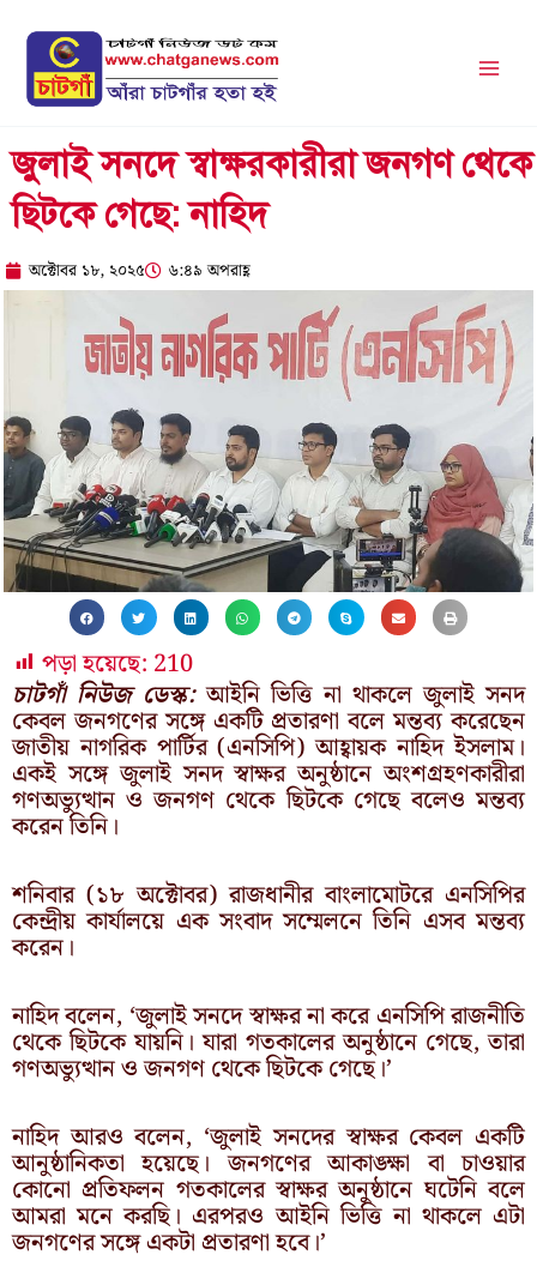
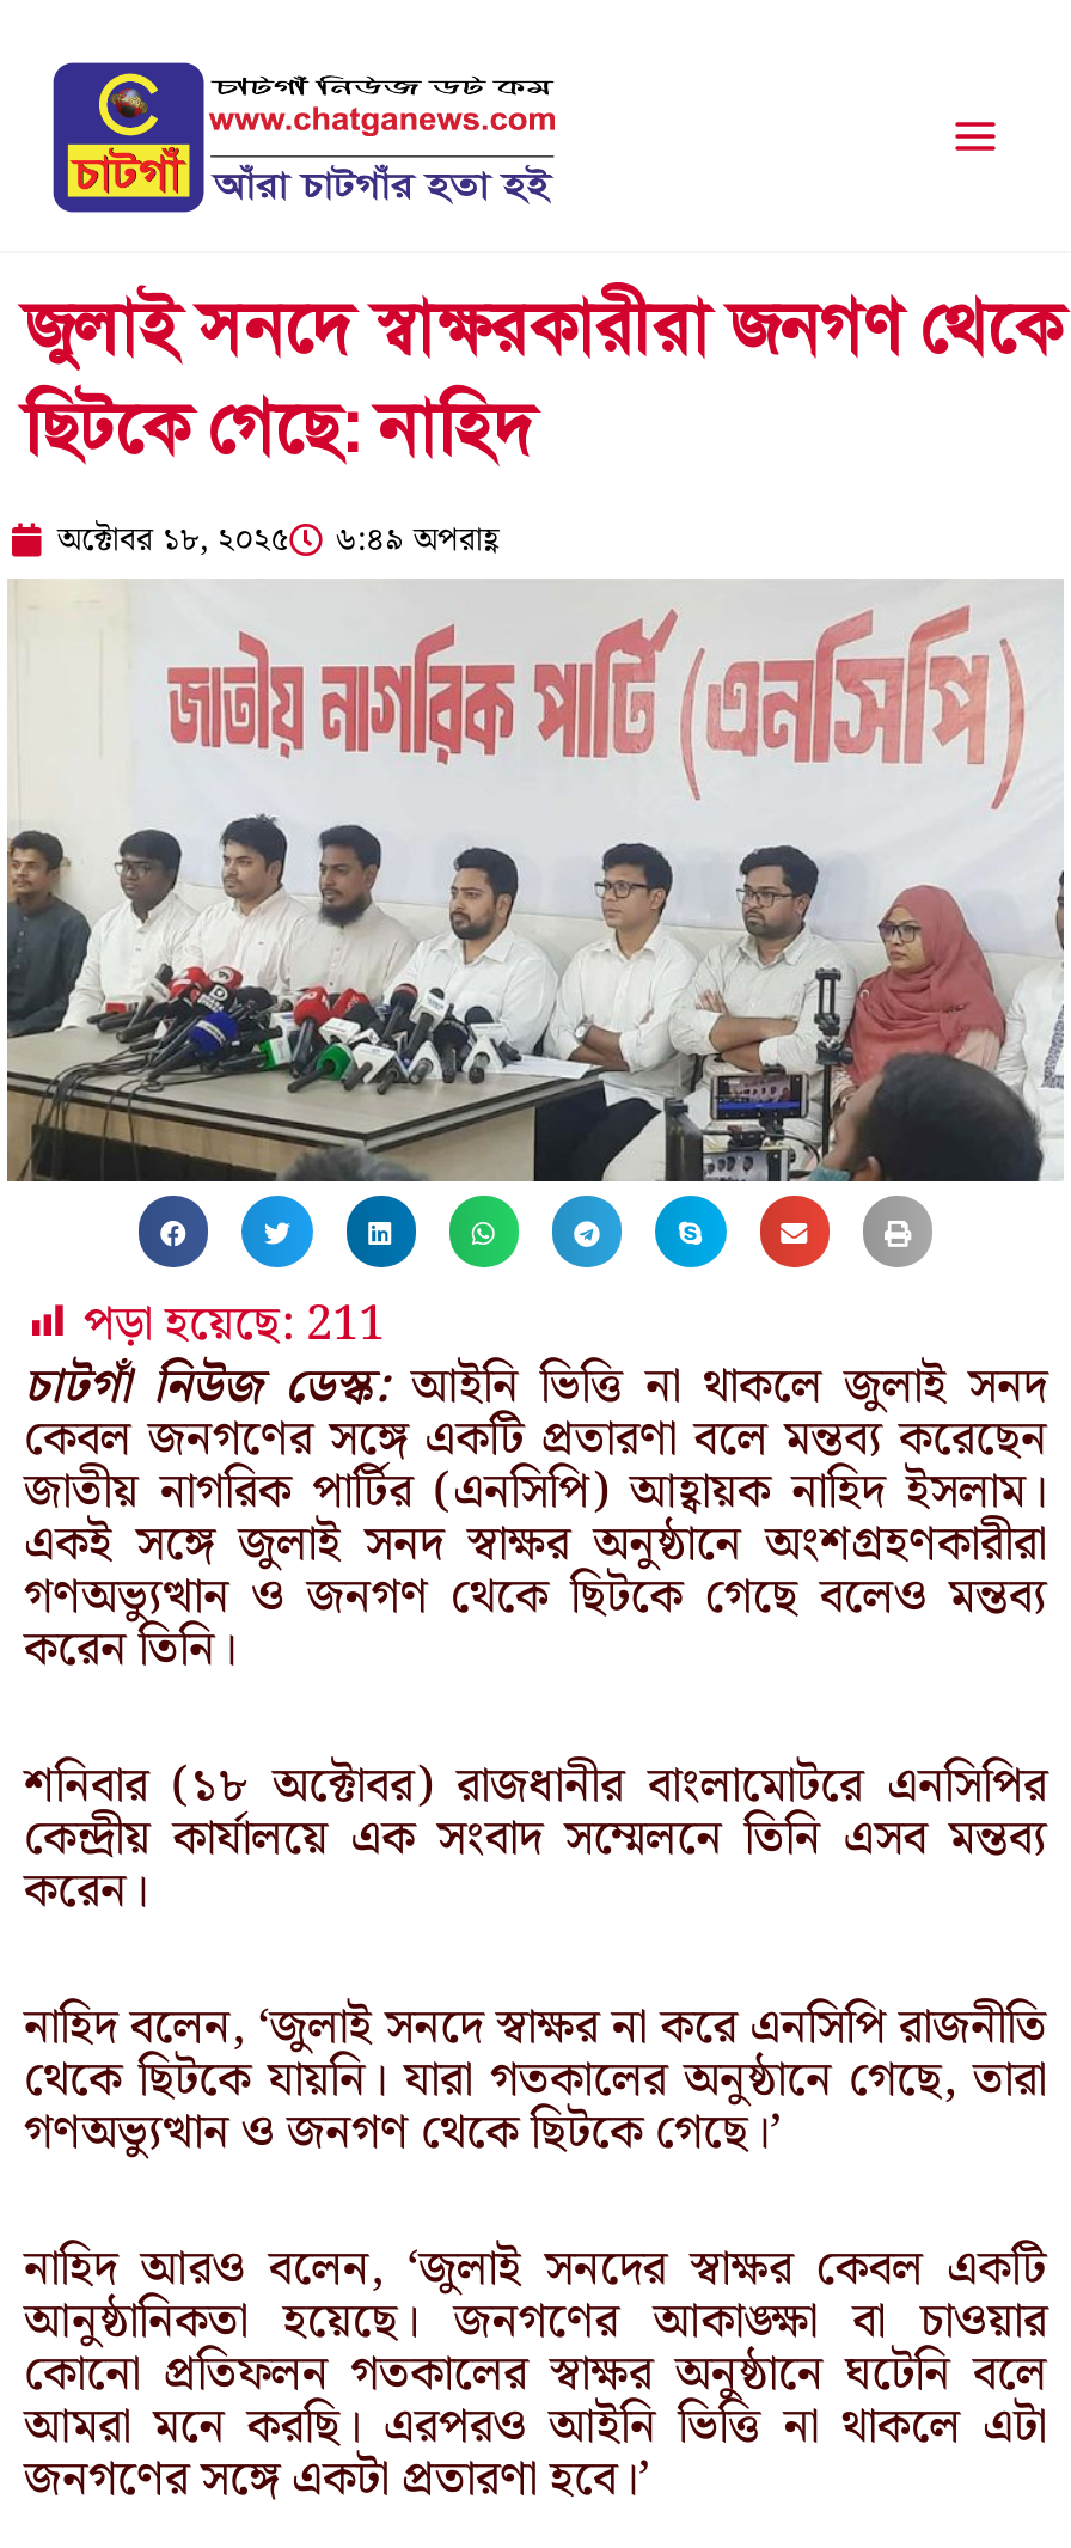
[42,645,193,683] পড়া হয়েছে: 210 -> [84,1286,385,1362] পড়া হয়েছে: 211

